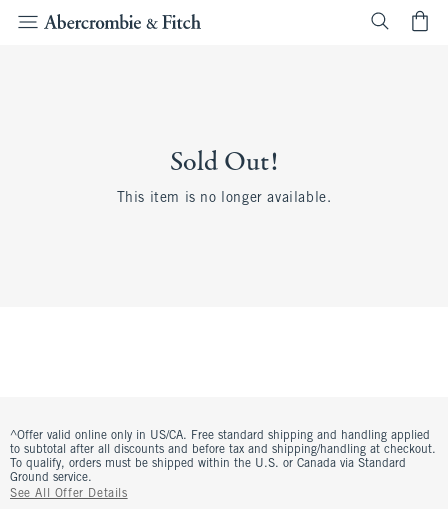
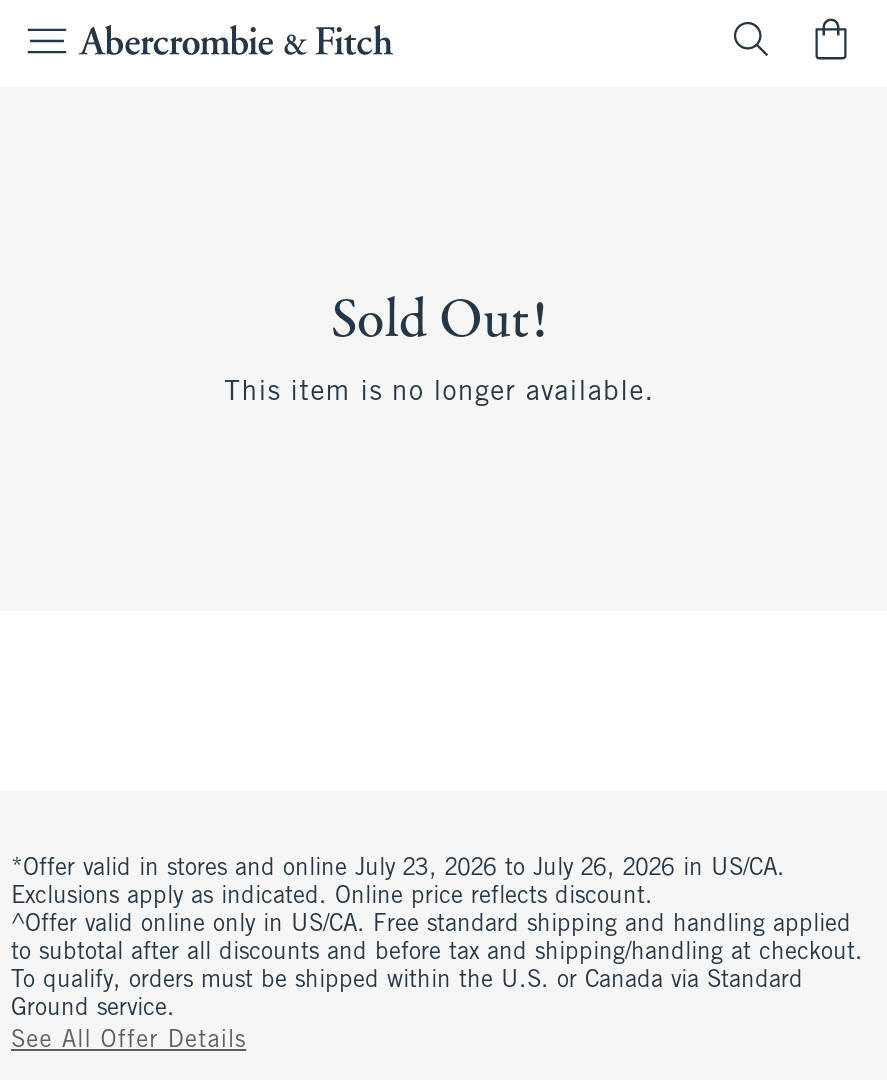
none -> [11,857,785,909] *Offer valid in stores and online July 23, 2026 to July 26, 2026 in US/CA. | Exclusions apply as indicated. Online price reflects discount.

